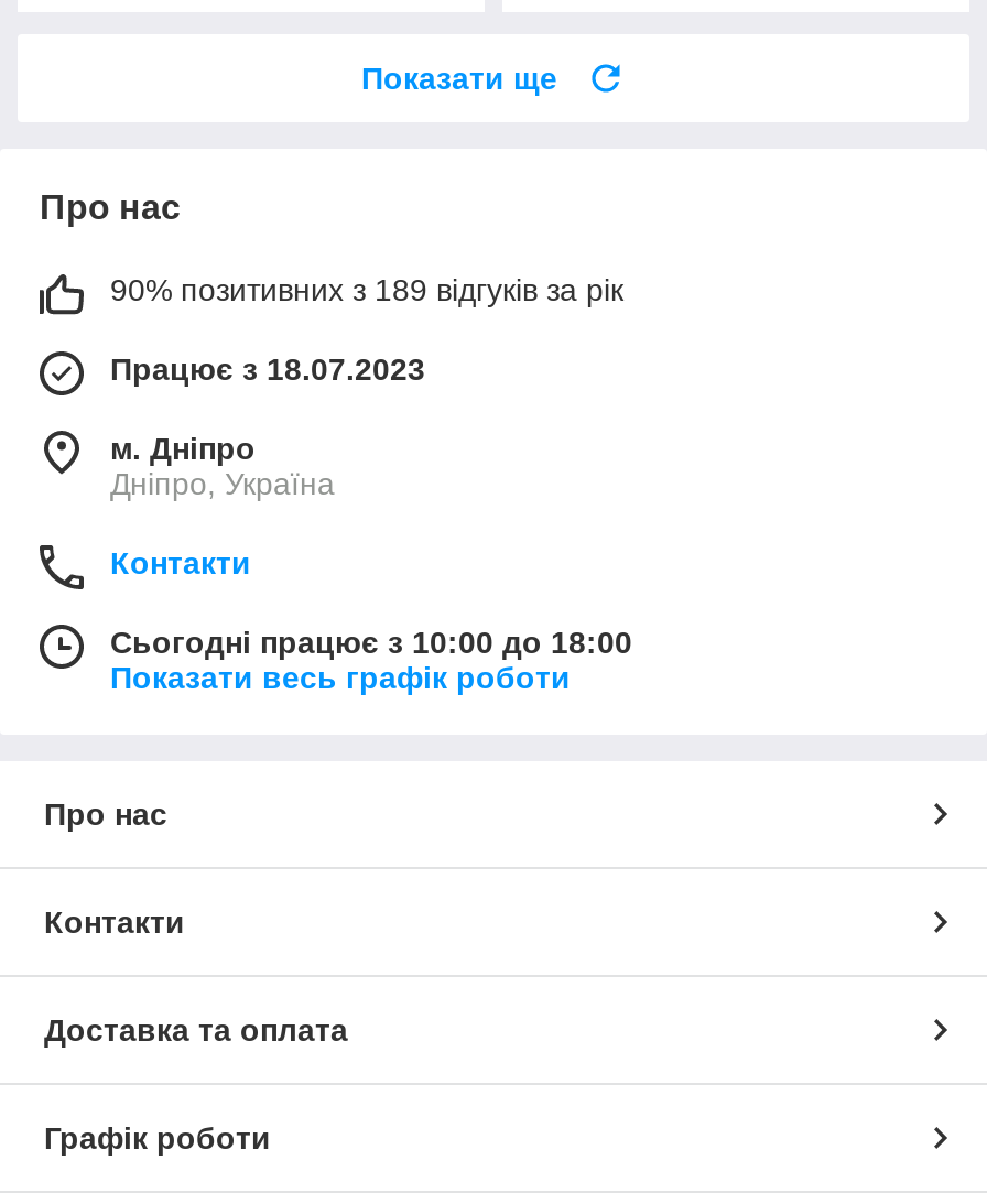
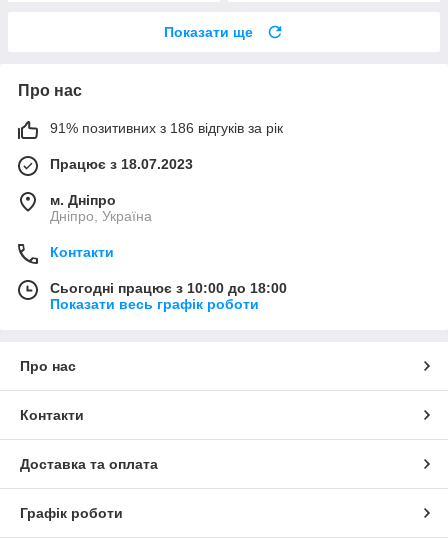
[110,272,623,307] 90% позитивних з 189 відгуків за рік -> [50,120,283,136] 91% позитивних з 186 відгуків за рік

